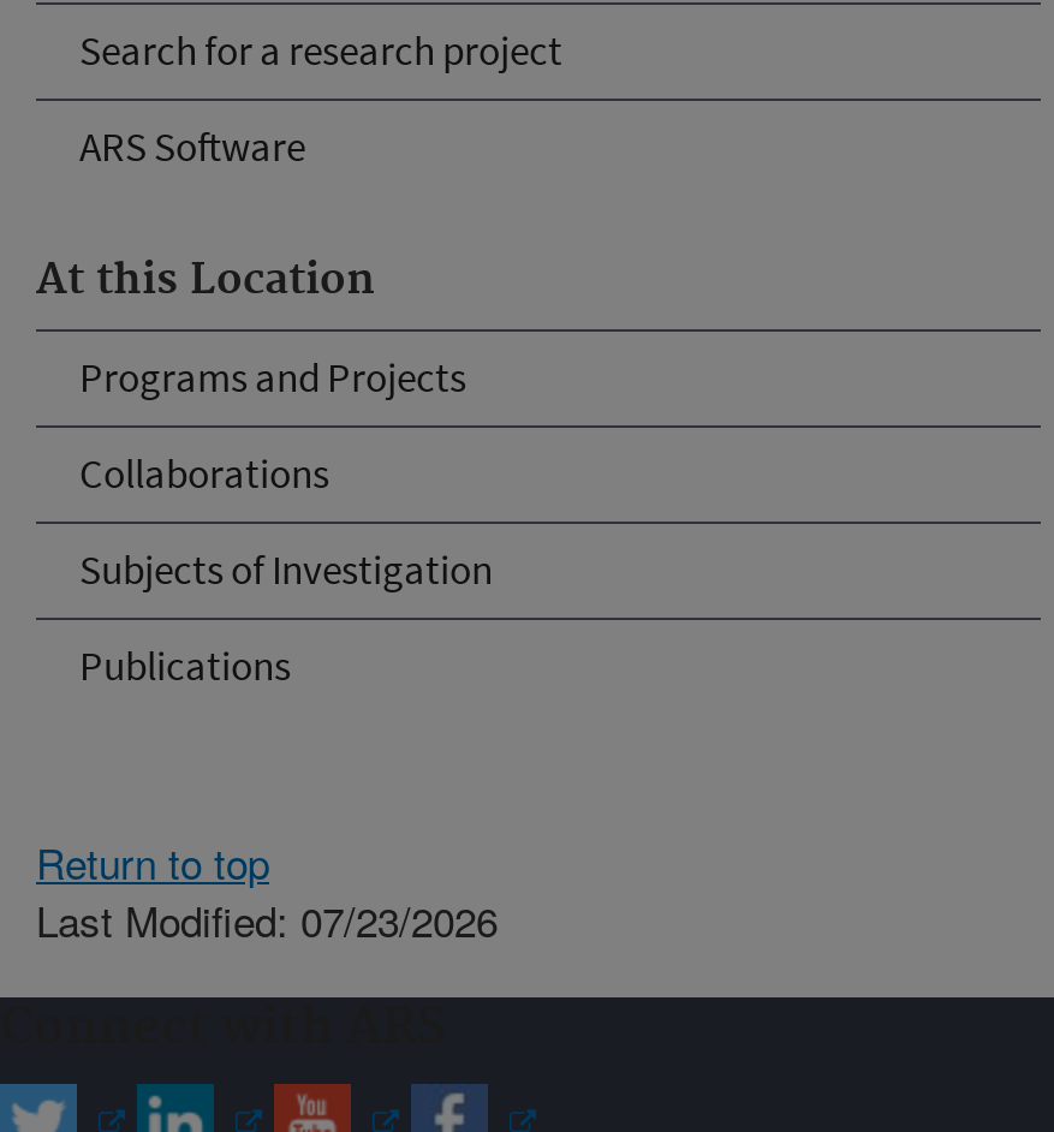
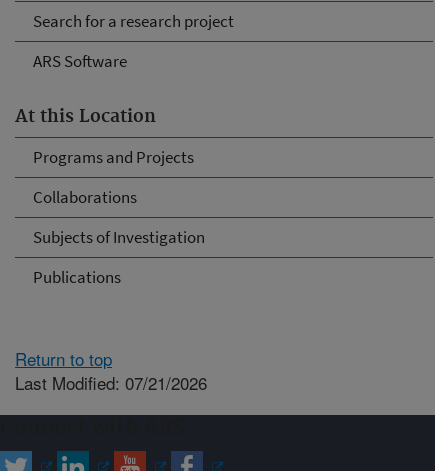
[36,888,498,948] Last Modified: 07/23/2026 -> [15,369,207,394] Last Modified: 07/21/2026

